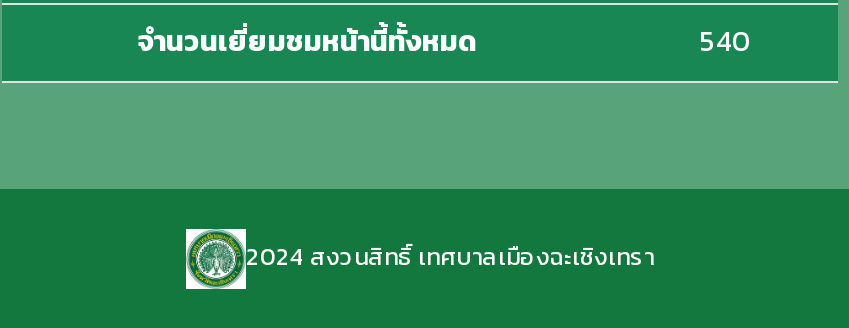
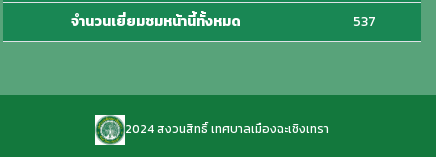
[700,20,752,62] 540 -> [353,11,376,32] 537

